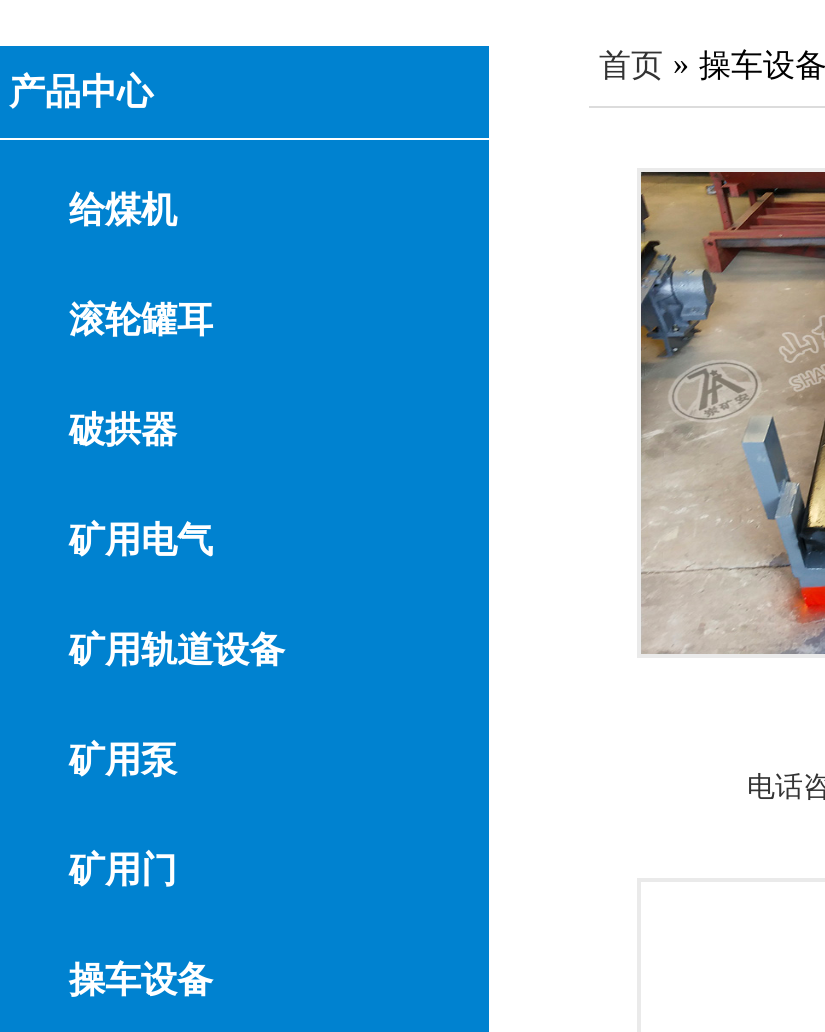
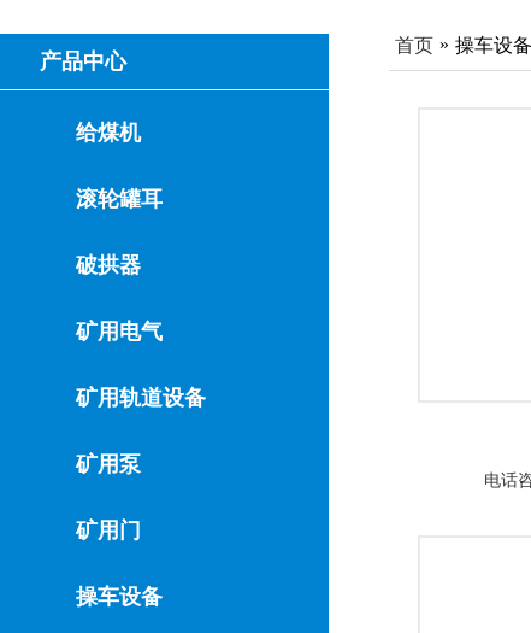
[639,170,819,656] [image] -> none

